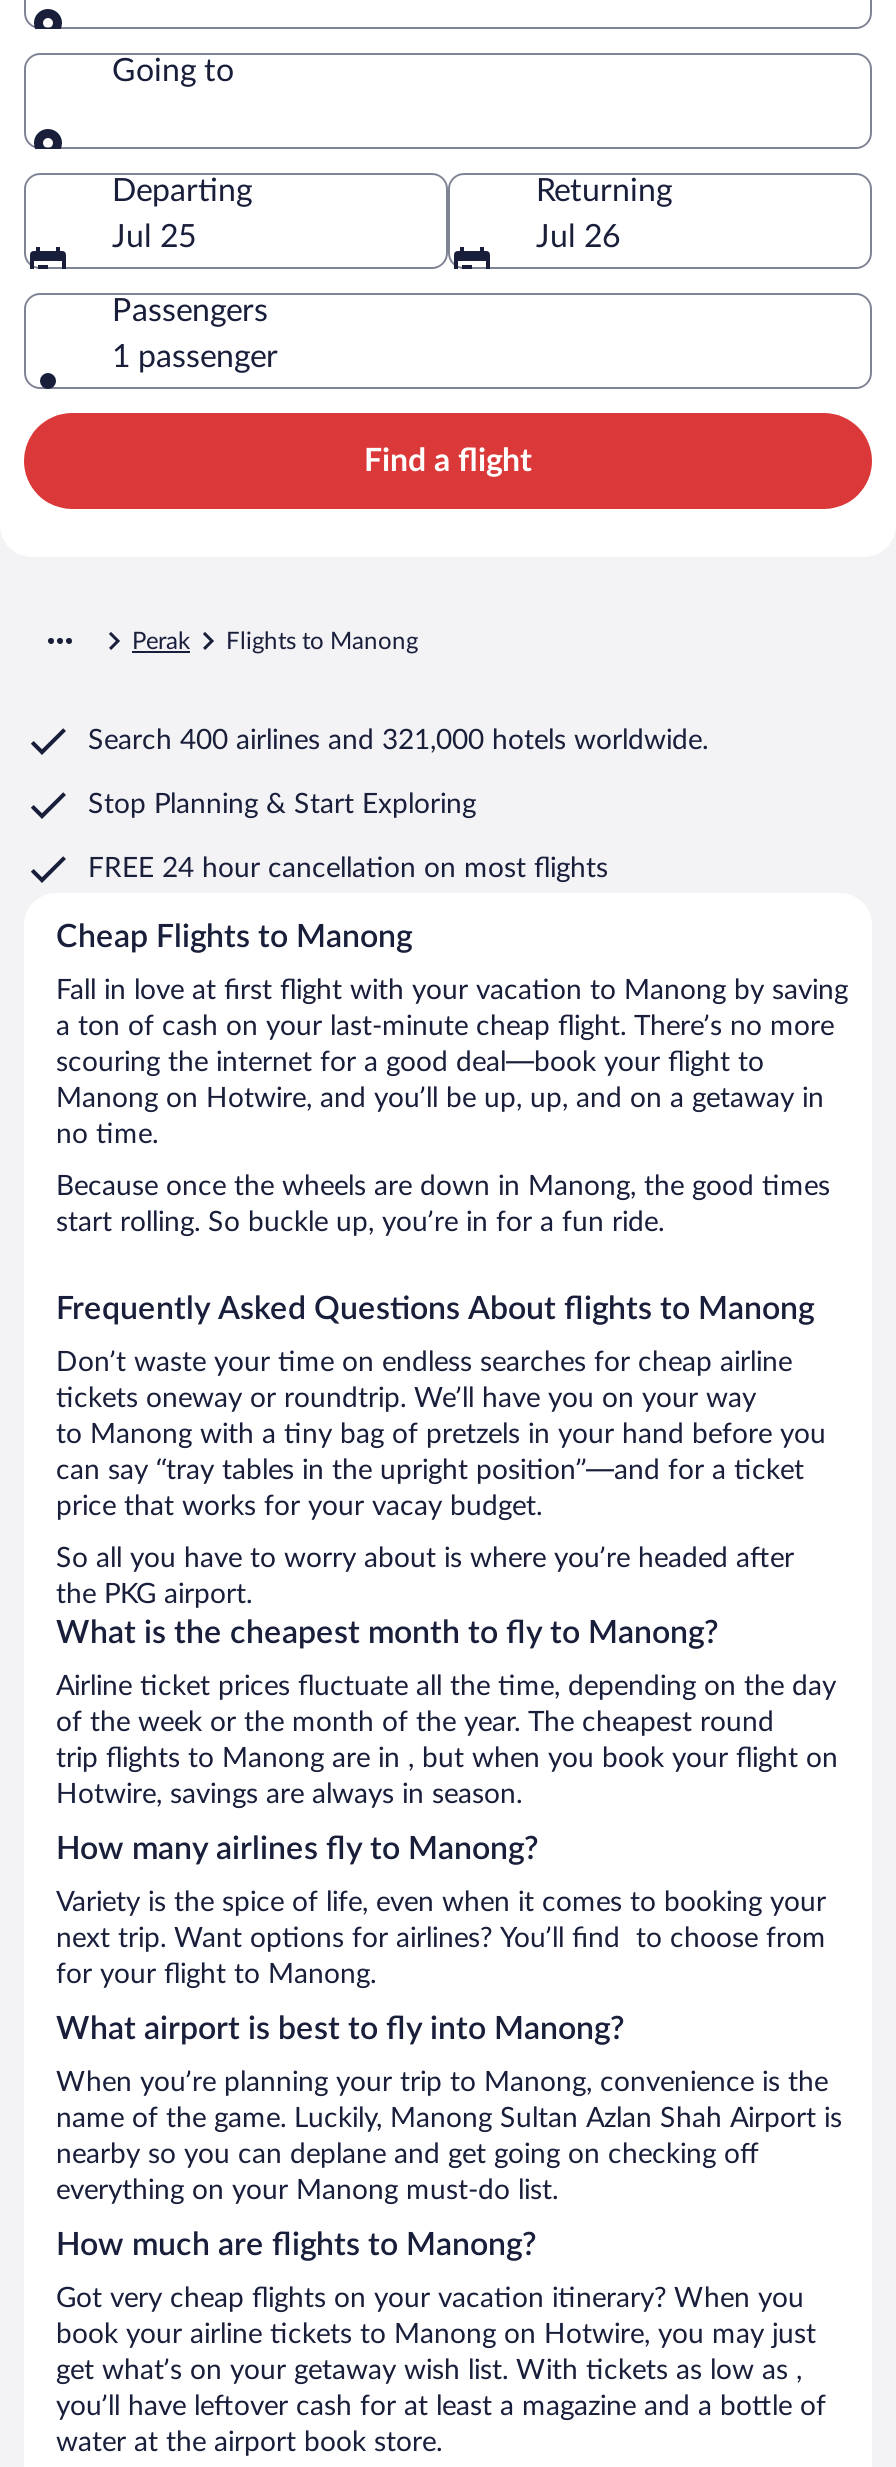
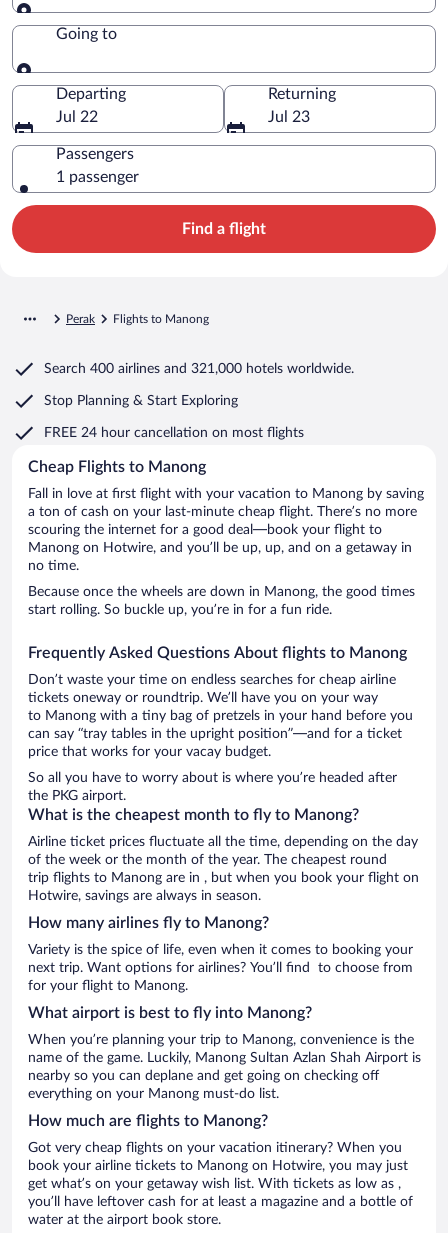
[112,220,196,252] Jul 25 -> [56,109,98,125] Jul 22
[536,220,620,252] Jul 26 -> [268,109,310,125] Jul 23

